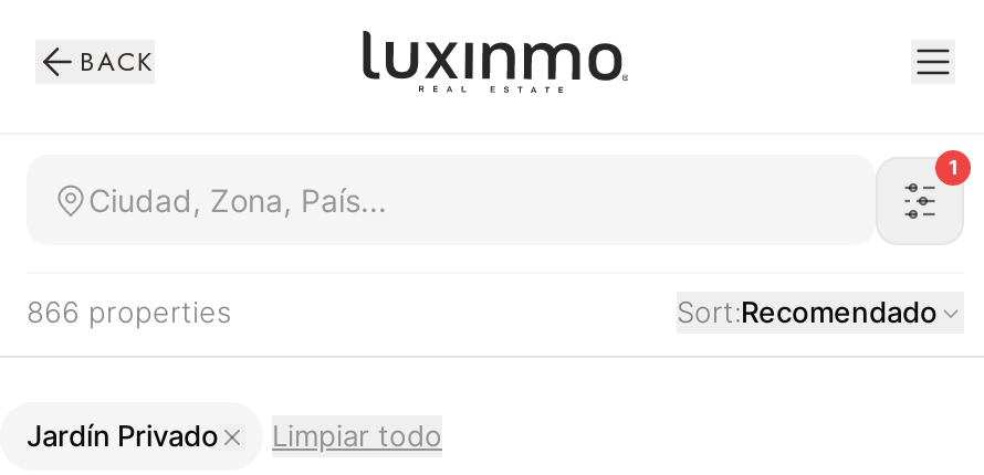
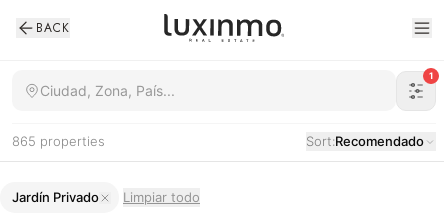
[27,294,232,329] 866 properties -> [12,133,105,149] 865 properties

